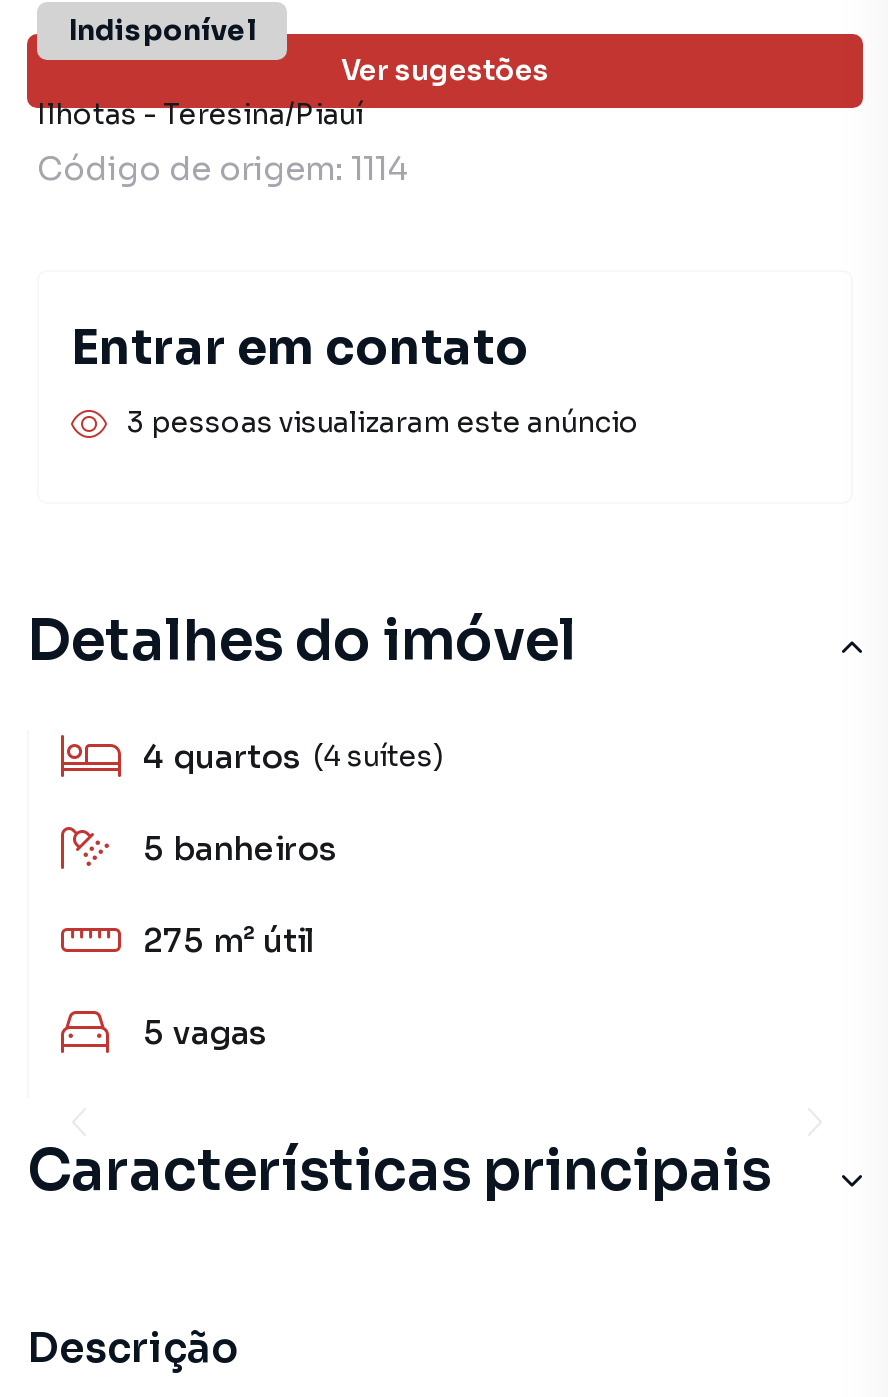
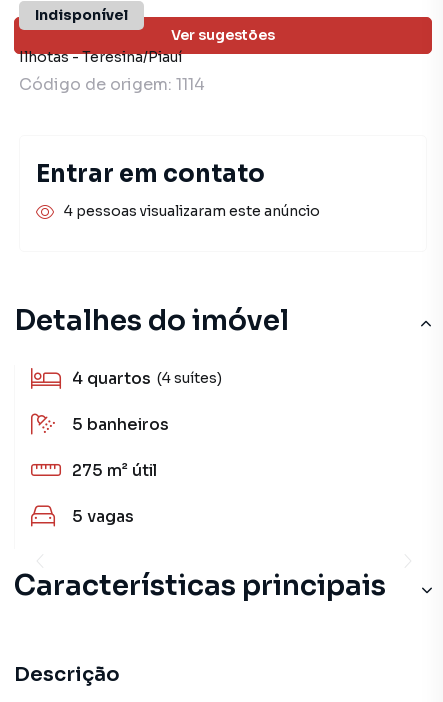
[127,404,639,440] 3 pessoas visualizaram este anúncio -> [64,202,320,220] 4 pessoas visualizaram este anúncio

